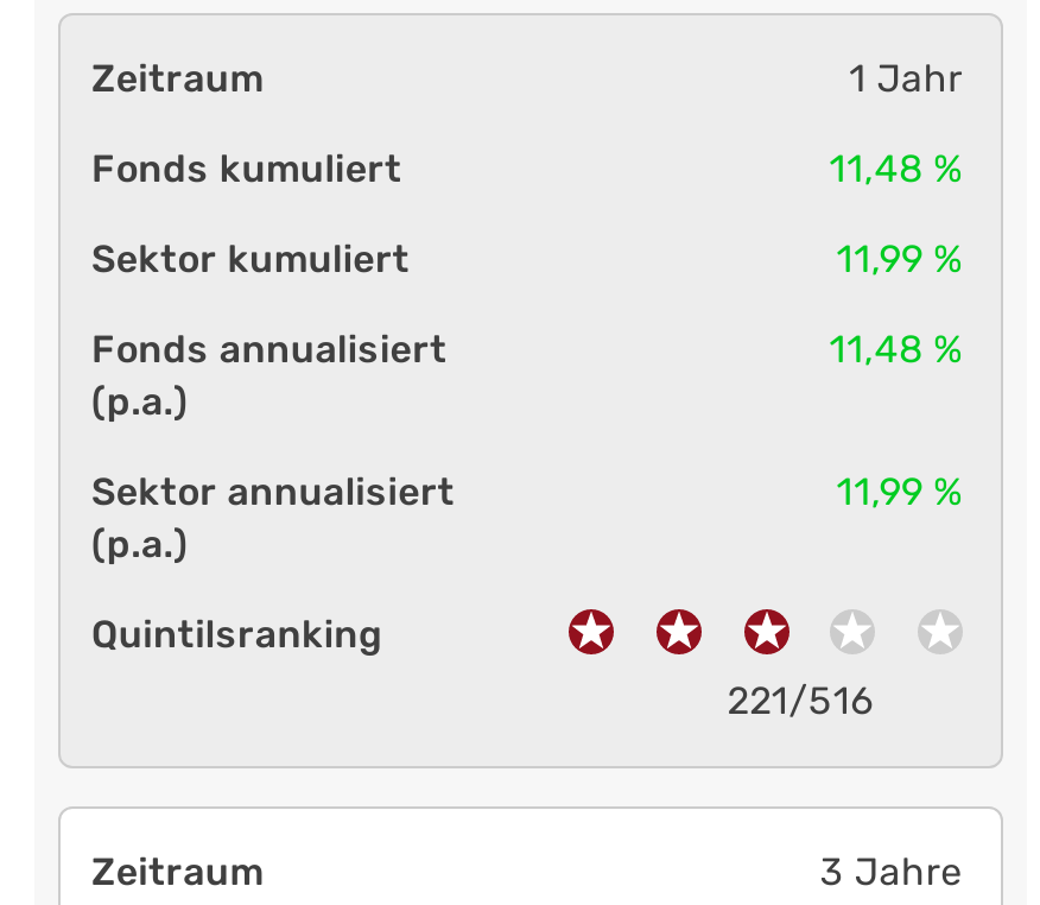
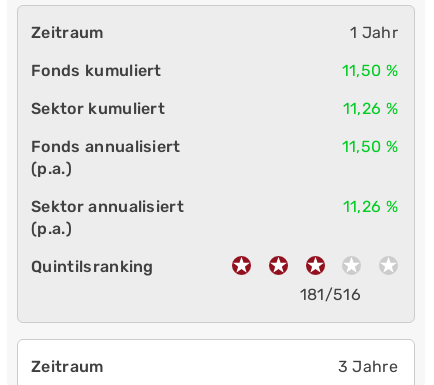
[829,145,963,191] 11,48 % -> [342,61,398,80] 11,50 %
[837,236,963,281] 11,99 % -> [343,99,398,118] 11,26 %
[829,326,963,371] 11,48 % -> [342,137,398,156] 11,50 %
[837,468,963,514] 11,99 % -> [343,197,398,216] 11,26 %
[727,677,875,723] 221/516 -> [300,285,361,304] 181/516

